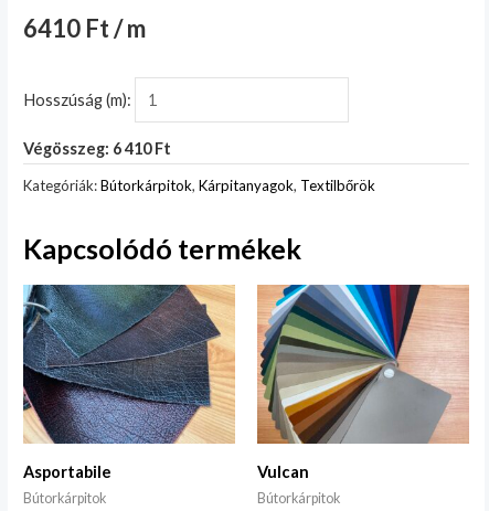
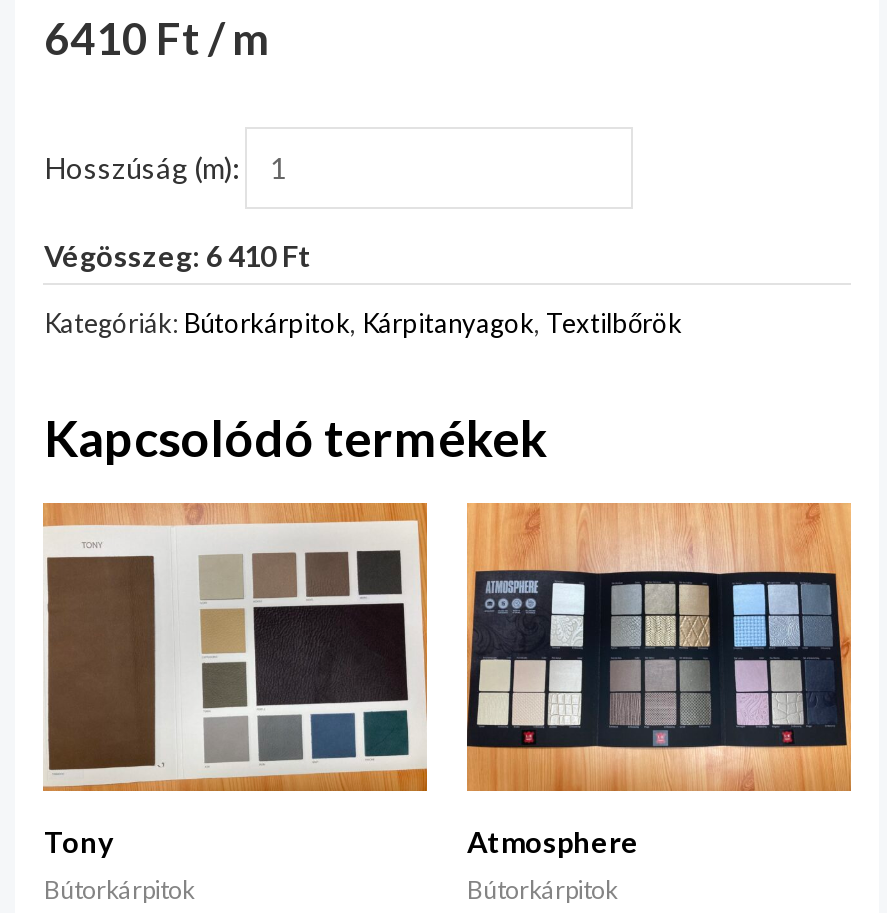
[22,284,235,481] [image] | Asportabile -> [41,501,427,858] [image] | Tony
[256,284,469,481] [image] | Vulcan -> [465,501,851,858] [image] | Atmosphere

